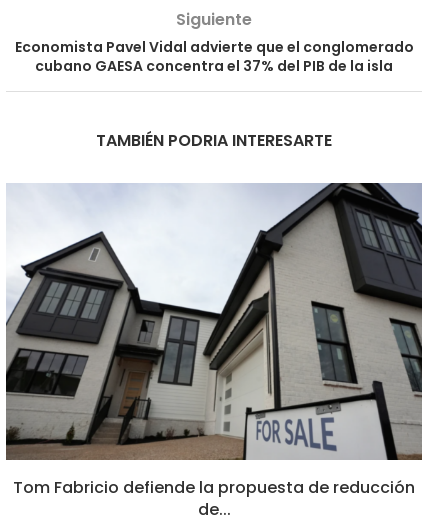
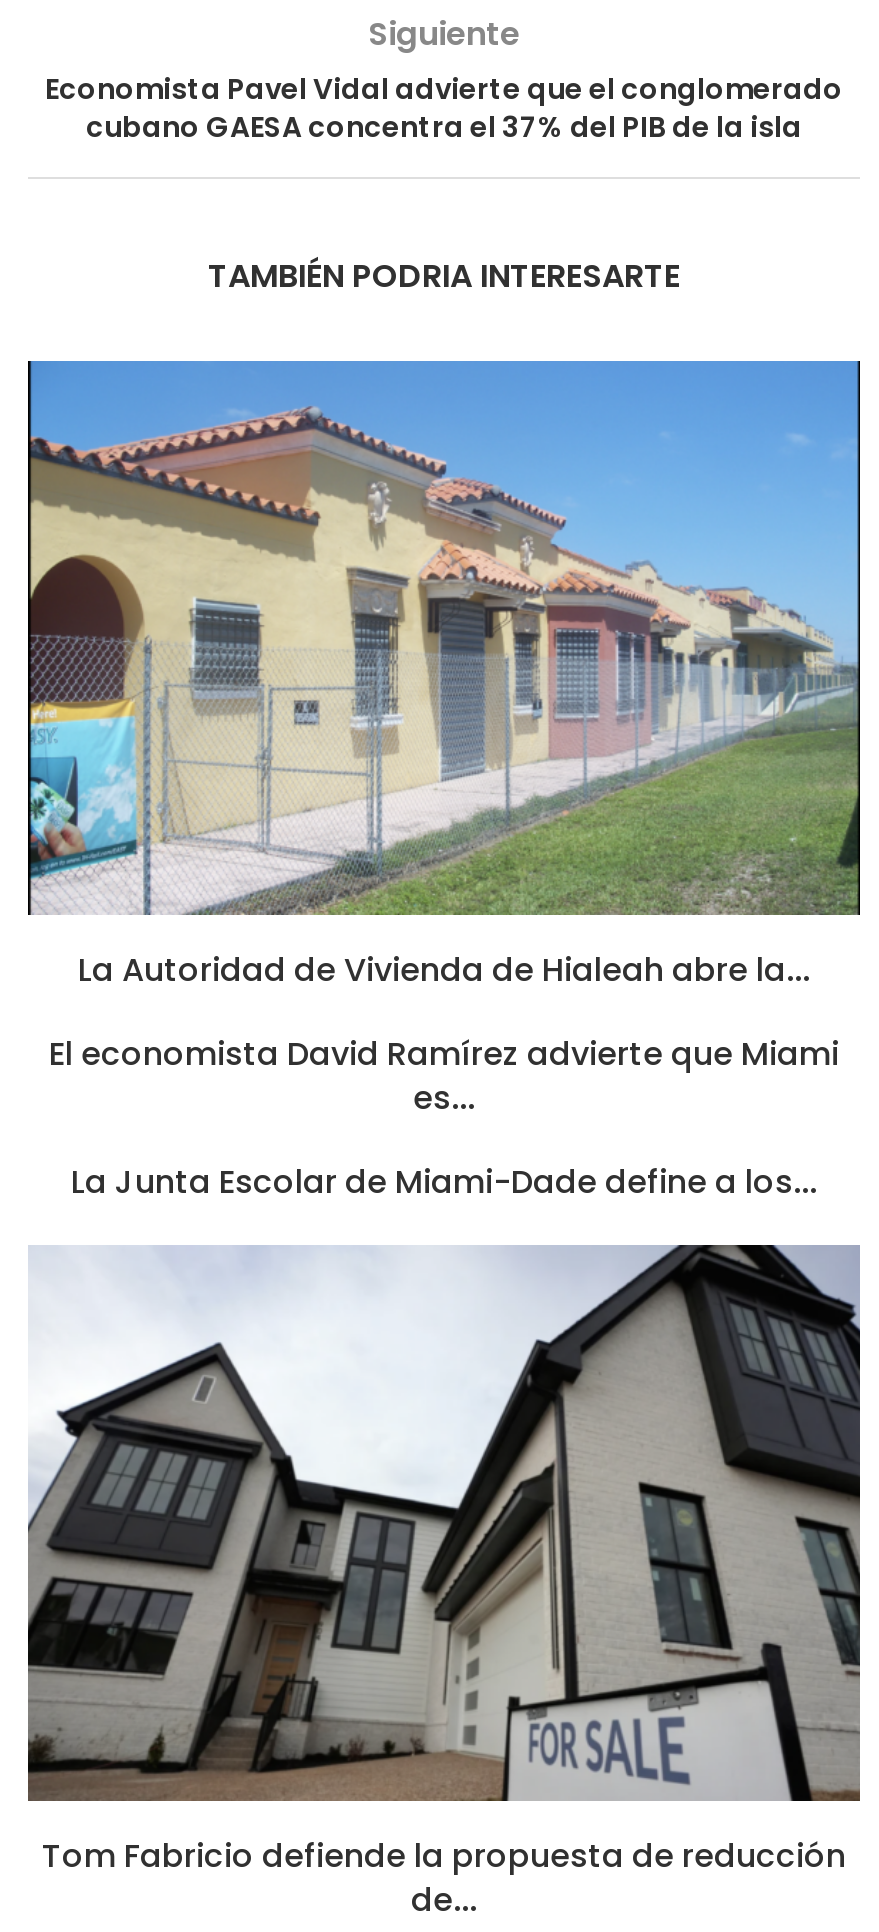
none -> [26,359,860,1206] [image] | La Autoridad de Vivienda de Hialeah abre la... | El economista David Ramírez advierte que Miami | es... | La Junta Escolar de Miami-Dade define a los...

